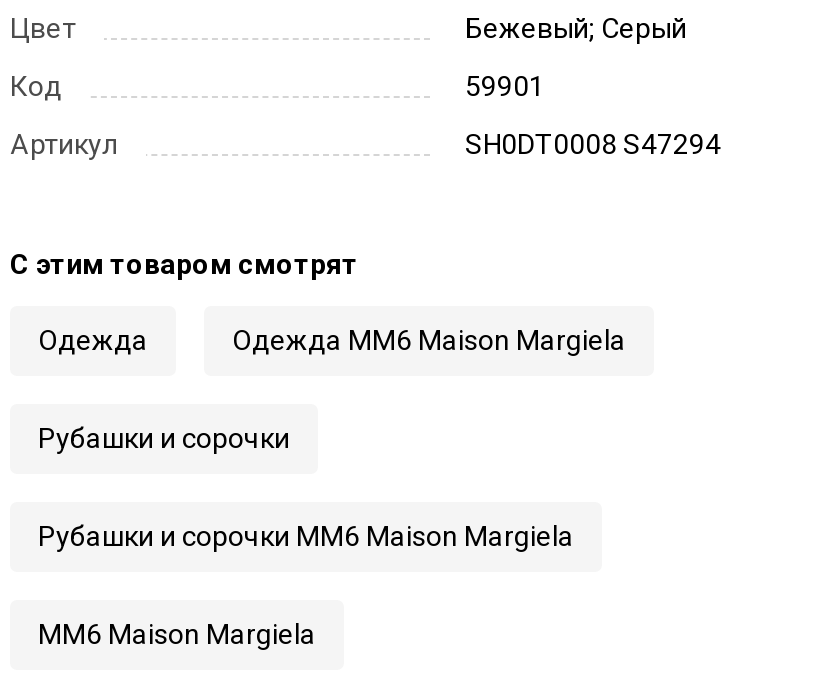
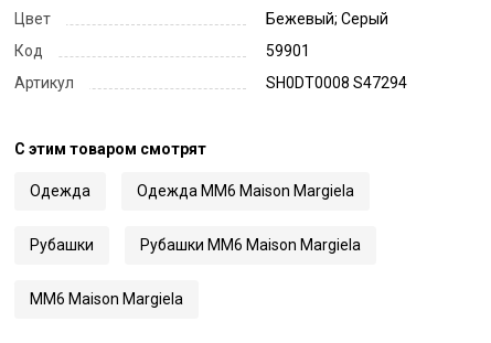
[38,422,574,552] Рубашки и сорочки | Рубашки и сорочки MM6 Maison Margiela -> [30,236,361,254] Рубашки | Рубашки MM6 Maison Margiela

